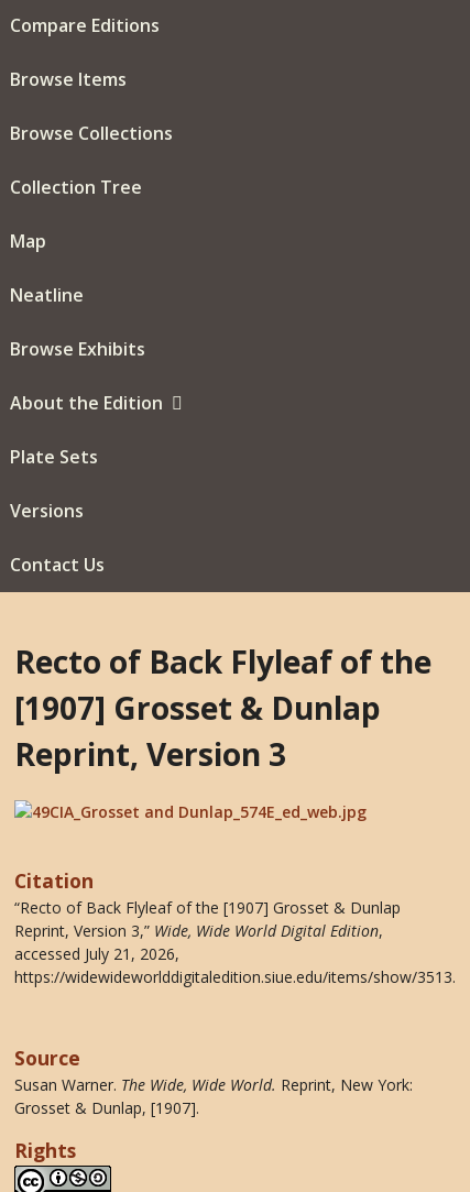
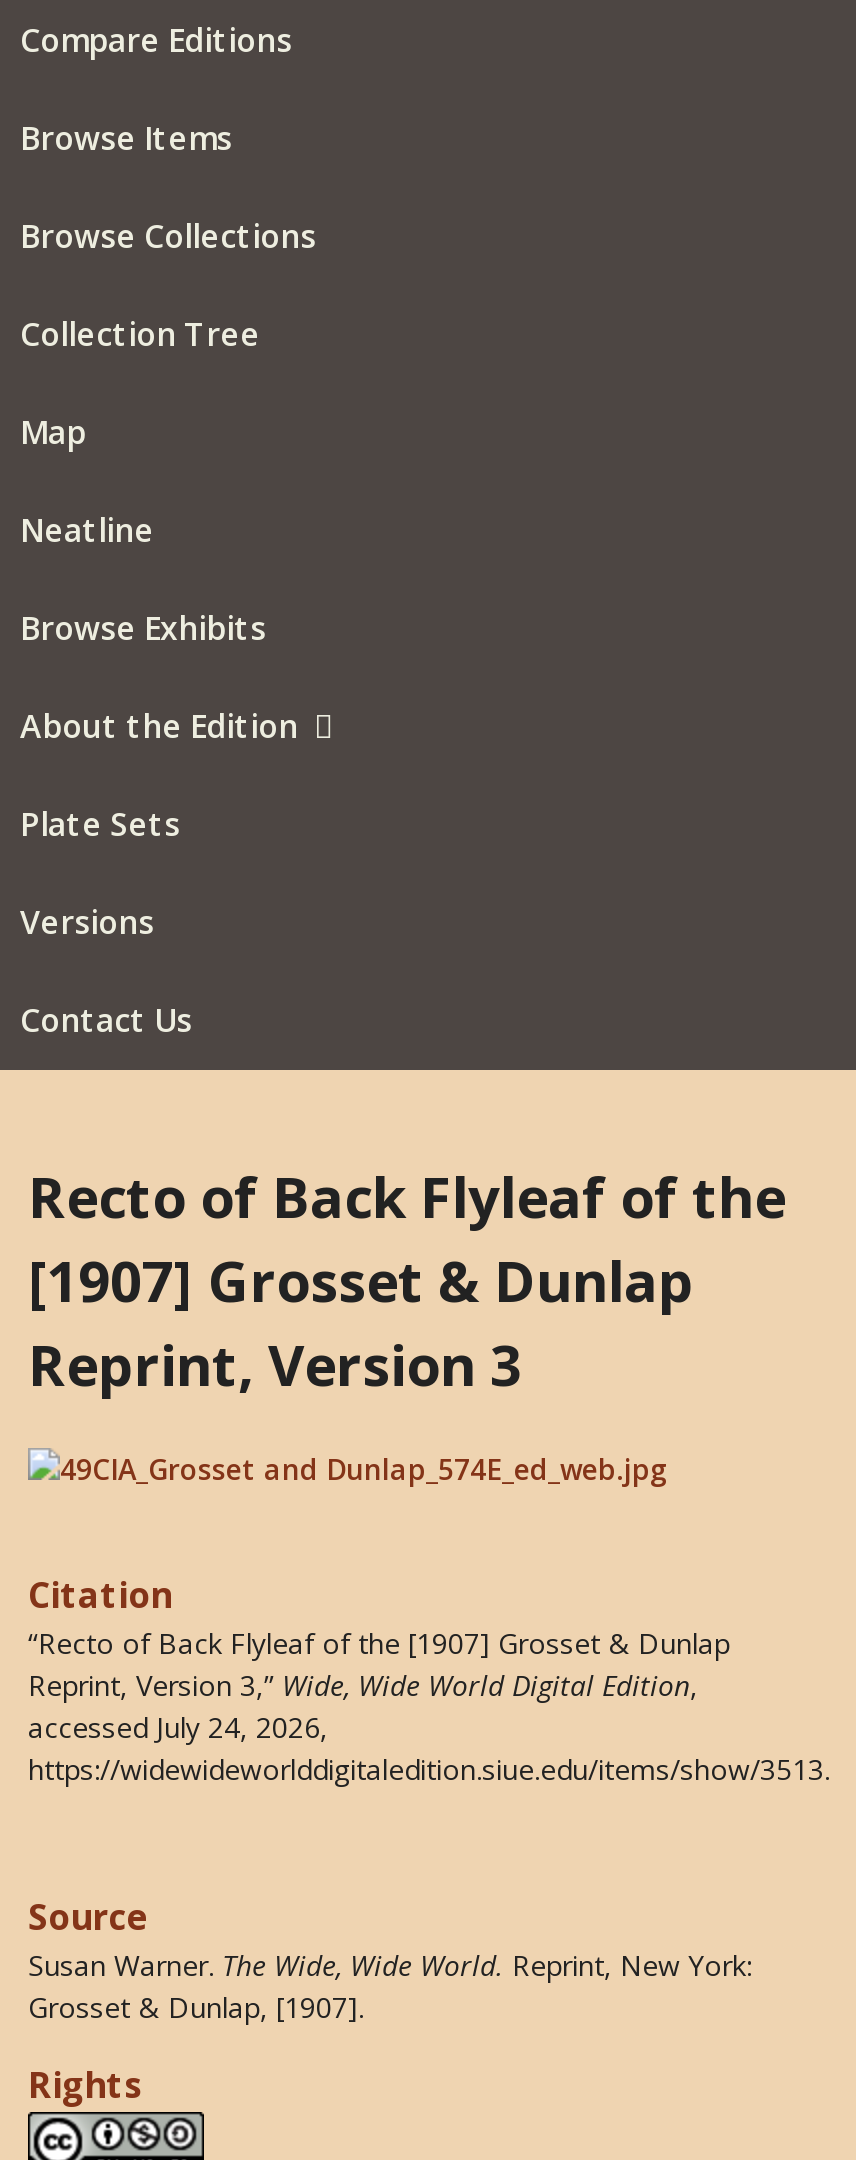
[14,943,179,964] accessed July 21, 2026, -> [28,1708,328,1746] accessed July 24, 2026,

